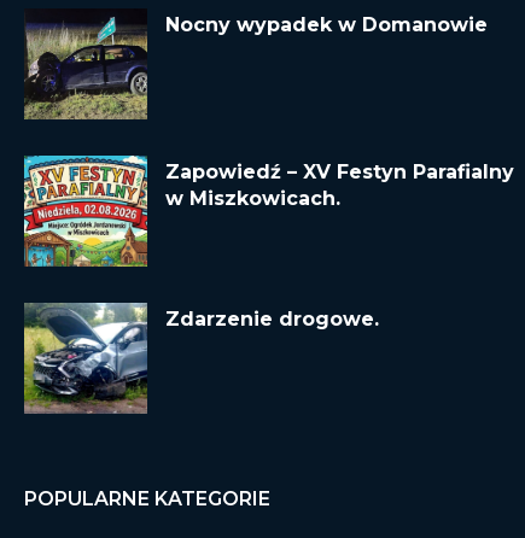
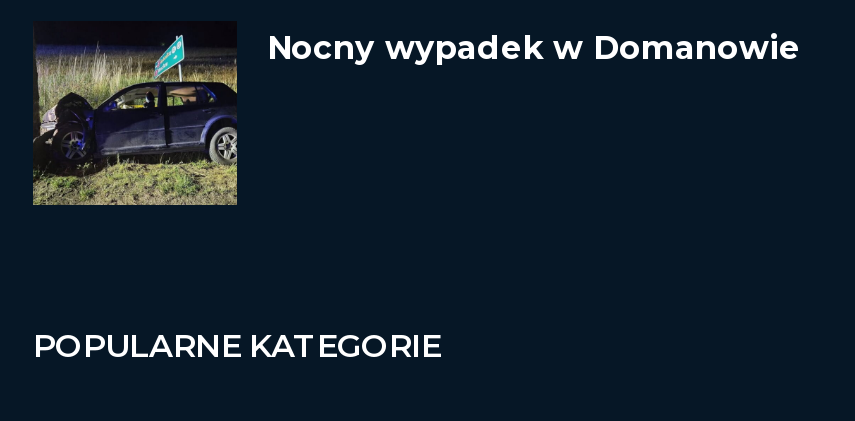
[23,154,514,268] [image] | Zapowiedź – XV Festyn Parafialny | w Miszkowicach. -> none
[23,302,379,413] [image] | Zdarzenie drogowe. -> none

